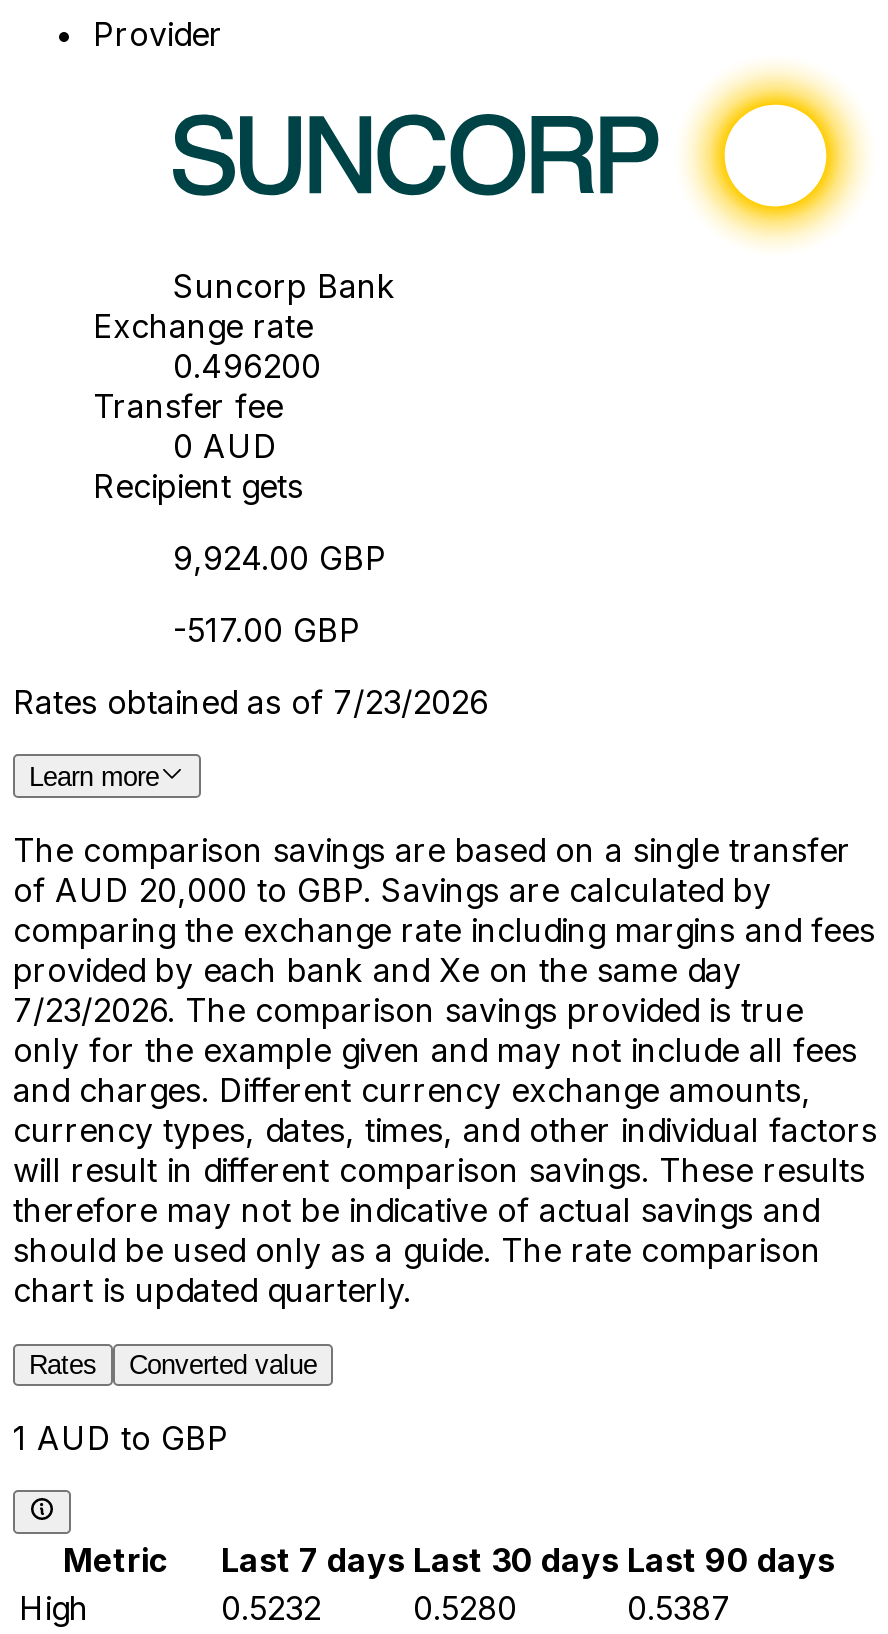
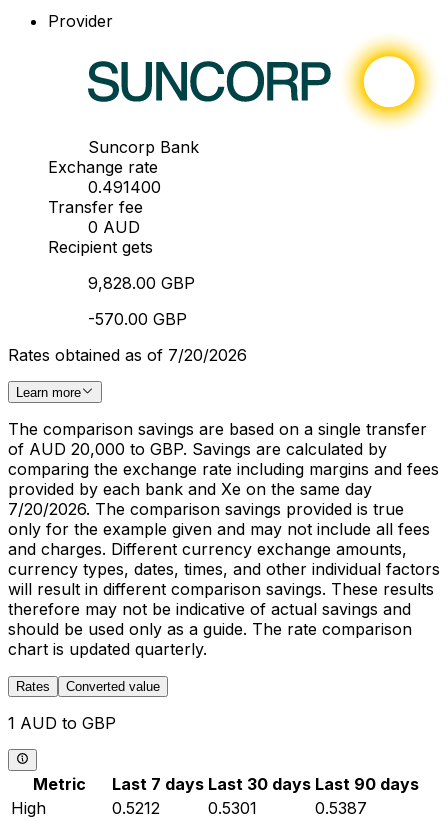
[173,345,321,385] 0.496200 -> [88,177,161,197] 0.491400
[173,537,387,577] 9,924.00 GBP -> [88,273,195,293] 9,828.00 GBP
[173,609,361,649] -517.00 GBP -> [88,309,187,329] -570.00 GBP
[13,681,489,721] Rates obtained as of 7/23/2026 -> [8,345,247,365] Rates obtained as of 7/20/2026
[13,990,803,1030] 7/23/2026. The comparison savings provided is true -> [8,499,404,519] 7/20/2026. The comparison savings provided is true
[221,1589,321,1629] 0.5232 -> [112,798,160,818] 0.5212
[413,1589,517,1629] 0.5280 -> [208,798,257,818] 0.5301

